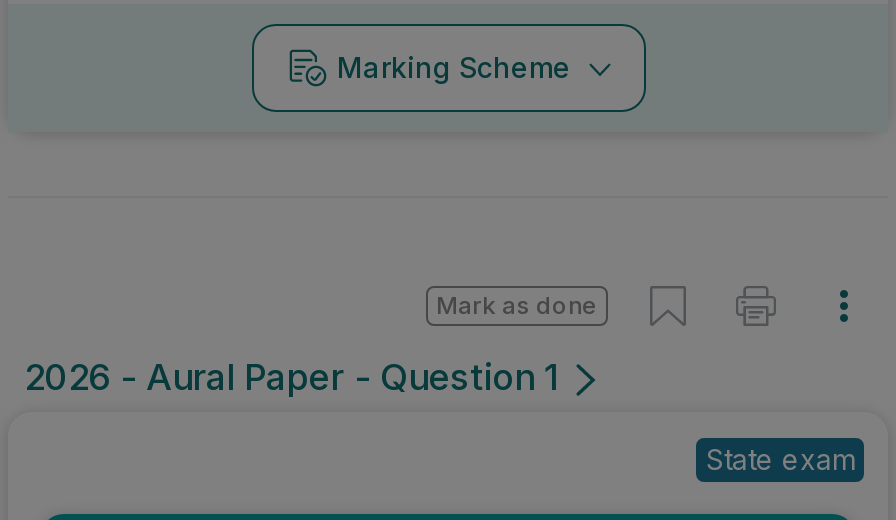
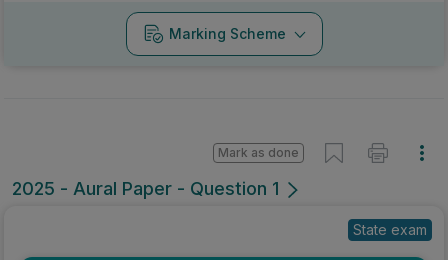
[24,356,558,398] 2026 - Aural Paper - Question 1 -> [12,178,279,199] 2025 - Aural Paper - Question 1

